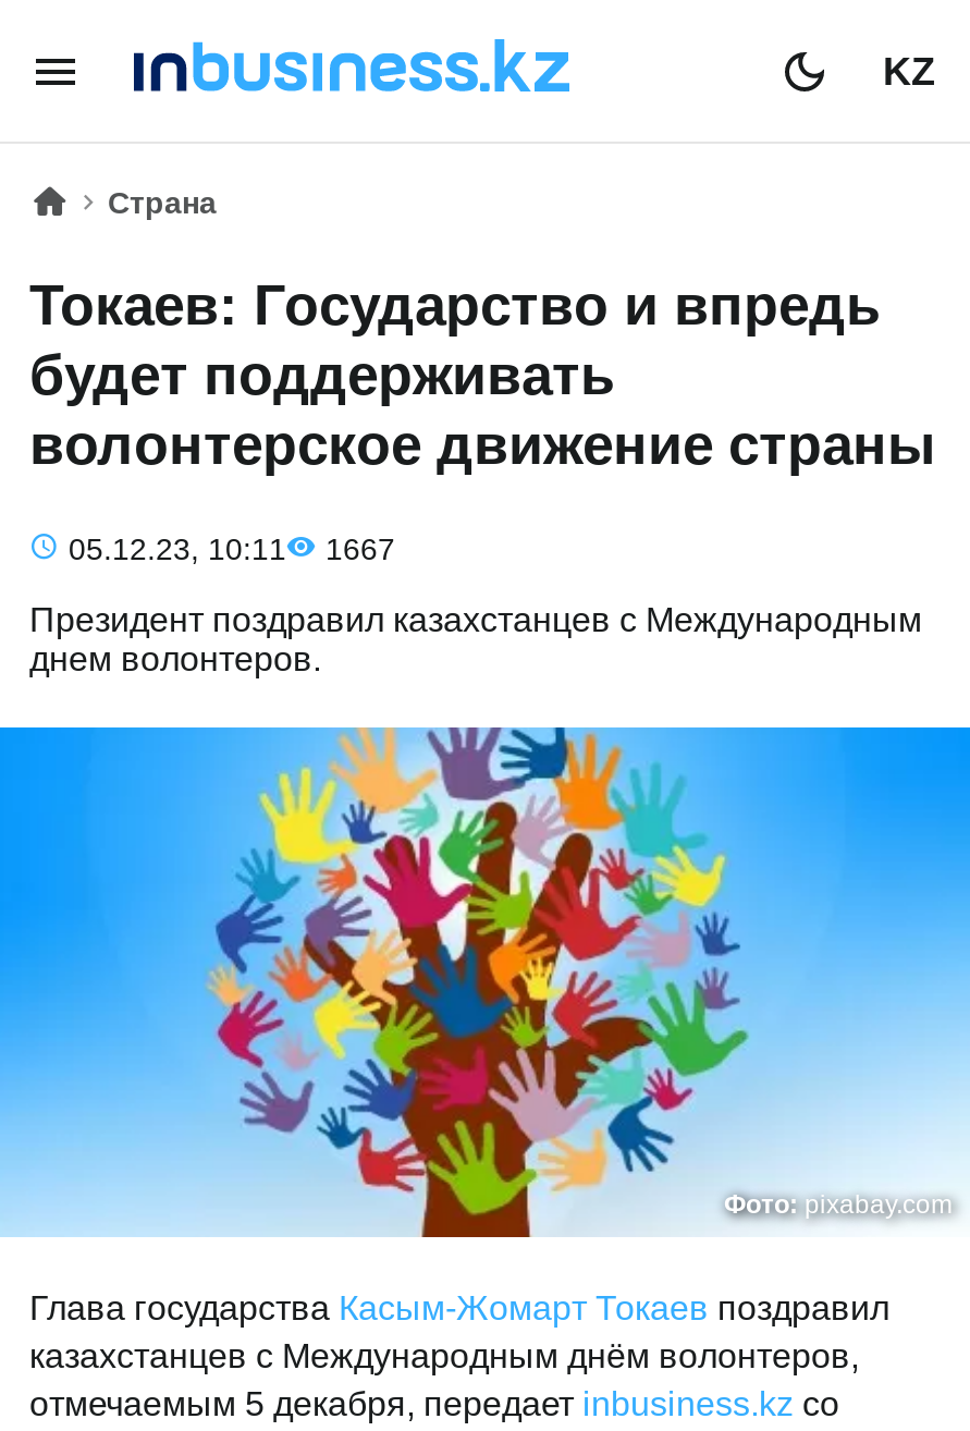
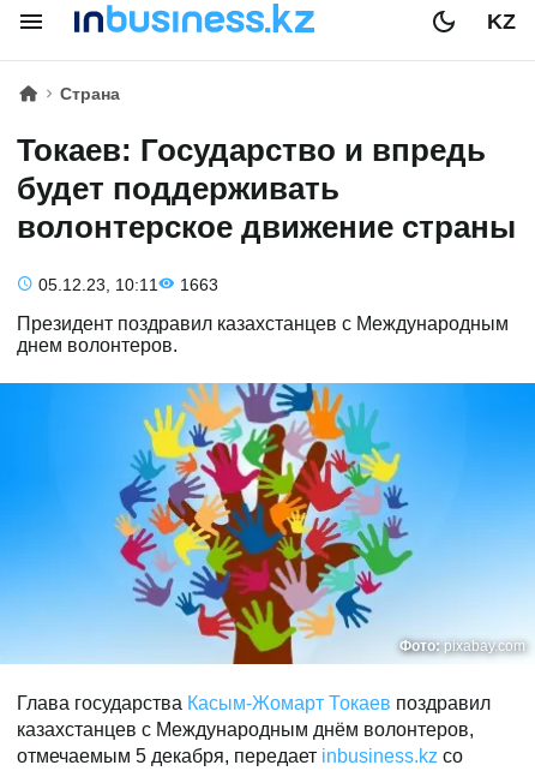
[69,531,395,566] 05.12.23, 10:11 1667 -> [38,275,218,294] 05.12.23, 10:11 1663

